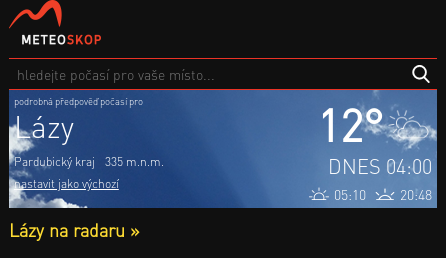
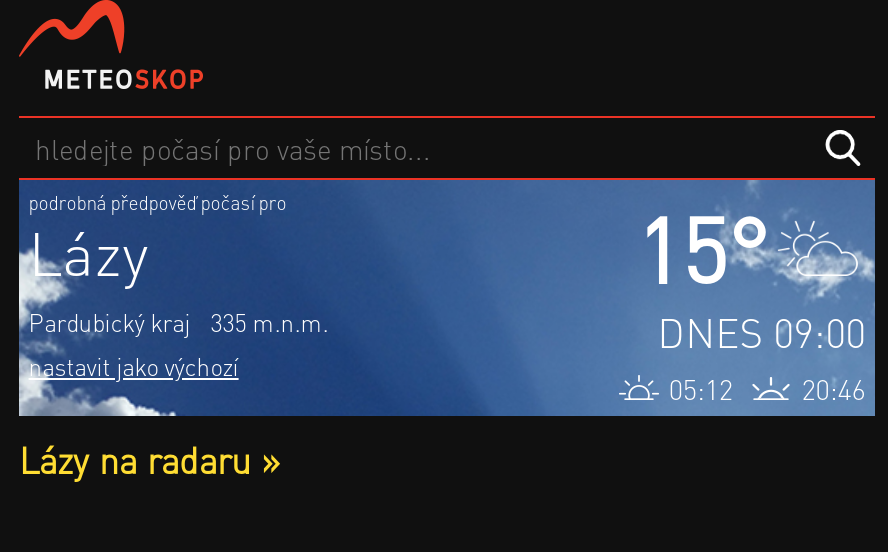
[317,95,384,153] 12° -> [635,190,769,306] 15°
[328,153,432,179] DNES 04:00 -> [657,306,865,358] DNES 09:00
[334,185,366,203] 05:10 -> [669,369,733,405] 05:12
[400,185,432,203] 20:48 -> [801,369,865,405] 20:46

